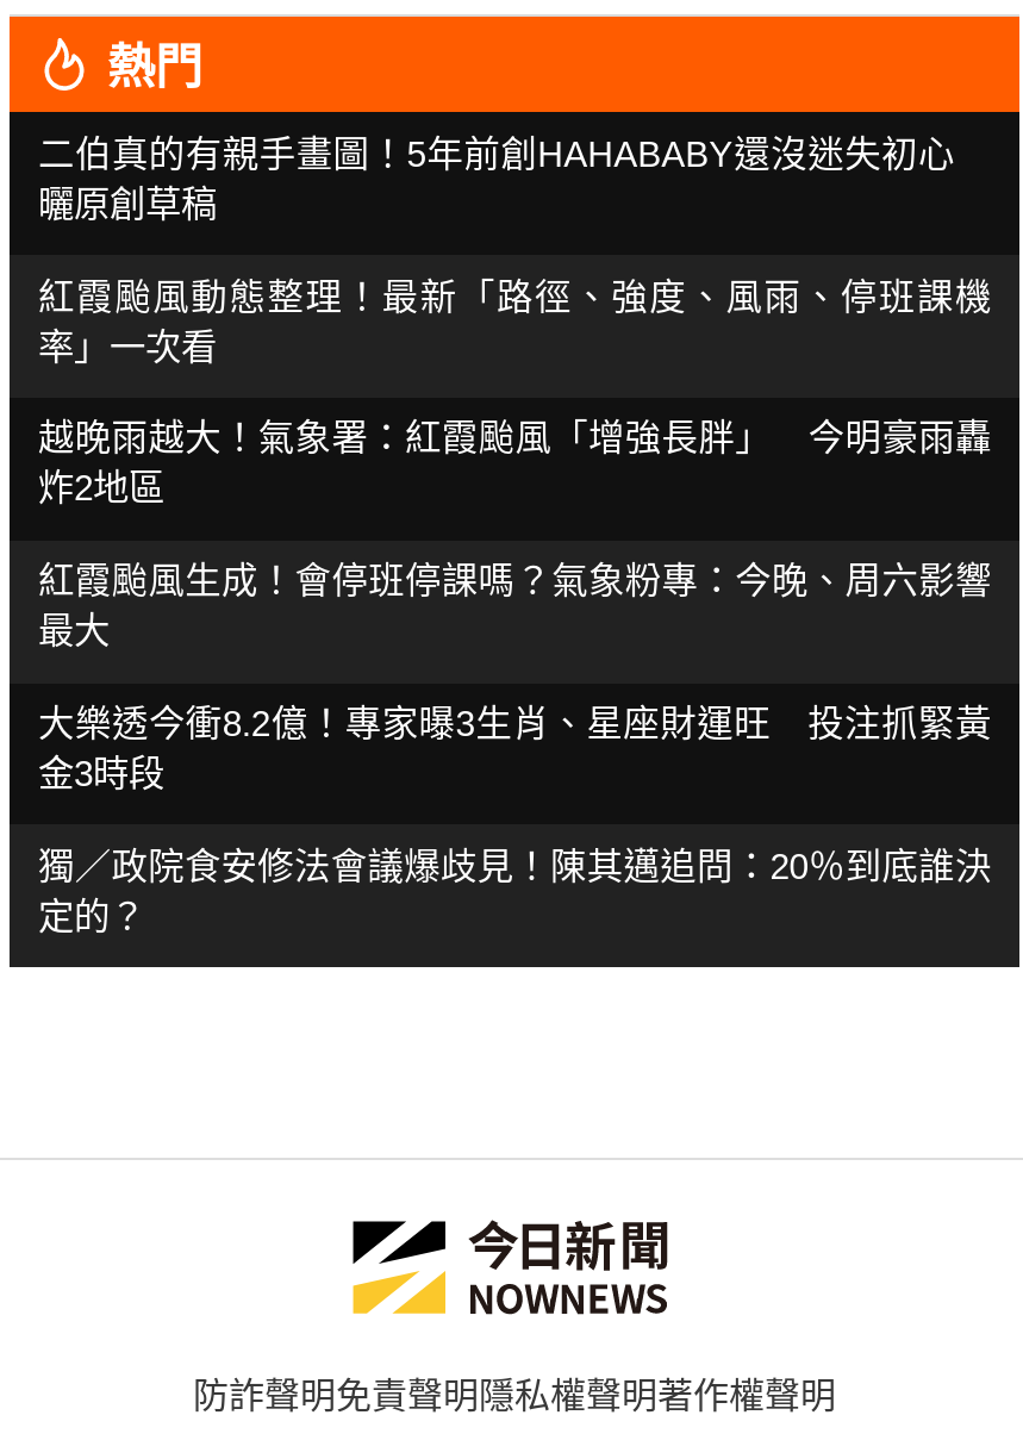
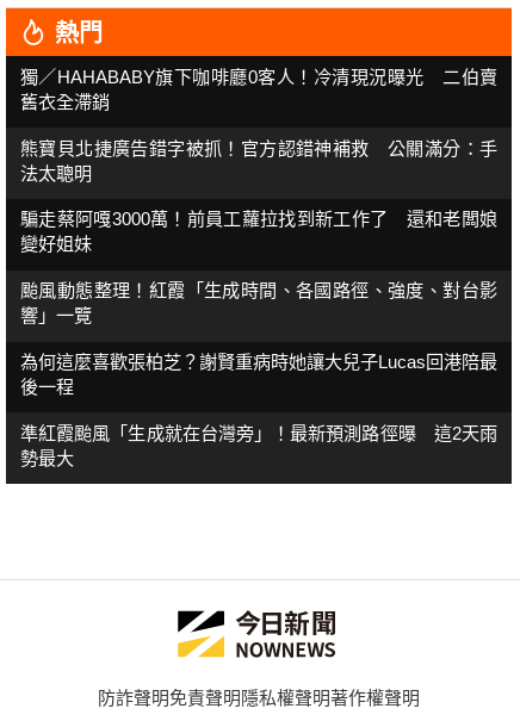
[38,133,991,224] 二伯真的有親手畫圖！5年前創HAHABABY還沒迷失初心 | 曬原創草稿 -> [20,67,497,112] 獨／HAHABABY旗下咖啡廳0客人！冷清現況曝光 二伯賣 | 舊衣全滯銷
[38,275,991,366] 紅霞颱風動態整理！最新「路徑、強度、風雨、停班課機 | 率」一次看 -> [20,138,497,183] 熊寶貝北捷廣告錯字被抓！官方認錯神補救 公關滿分：手 | 法太聰明
[38,418,991,508] 越晚雨越大！氣象署：紅霞颱風「增強長胖」 今明豪雨轟 | 炸2地區 -> [20,209,497,254] 騙走蔡阿嘎3000萬！前員工蘿拉找到新工作了 還和老闆娘 | 變好姐妹
[38,560,991,651] 紅霞颱風生成！會停班停課嗎？氣象粉專：今晚、周六影響 | 最大 -> [20,280,497,326] 颱風動態整理！紅霞「生成時間、各國路徑、強度、對台影 | 響」一覽
[38,703,991,793] 大樂透今衝8.2億！專家曝3生肖、星座財運旺 投注抓緊黃 | 金3時段 -> [20,352,497,397] 為何這麼喜歡張柏芝？謝賢重病時她讓大兒子Lucas回港陪最 | 後一程
[38,845,991,936] 獨／政院食安修法會議爆歧見！陳其邁追問：20％到底誰決 | 定的？ -> [20,423,497,468] 準紅霞颱風「生成就在台灣旁」！最新預測路徑曝 這2天雨 | 勢最大

